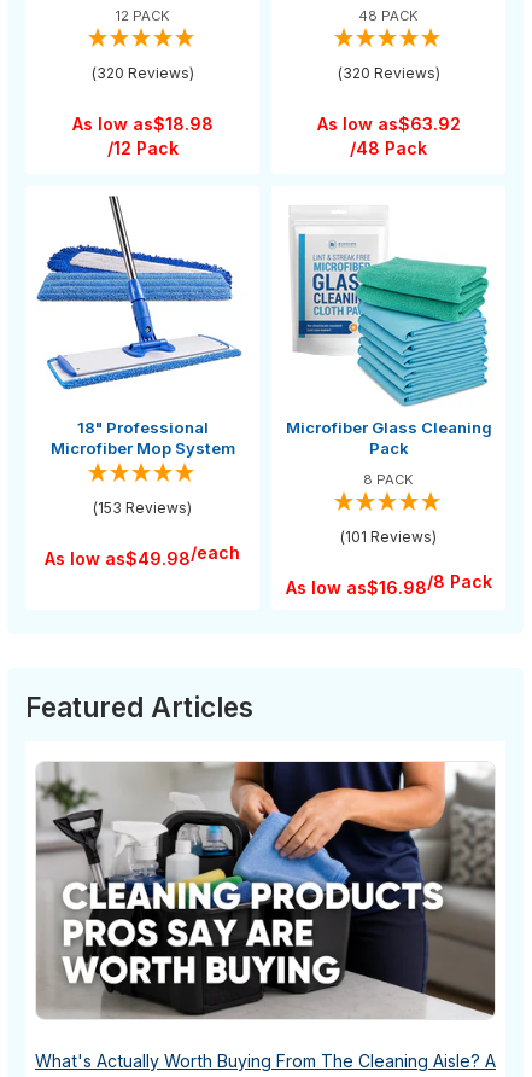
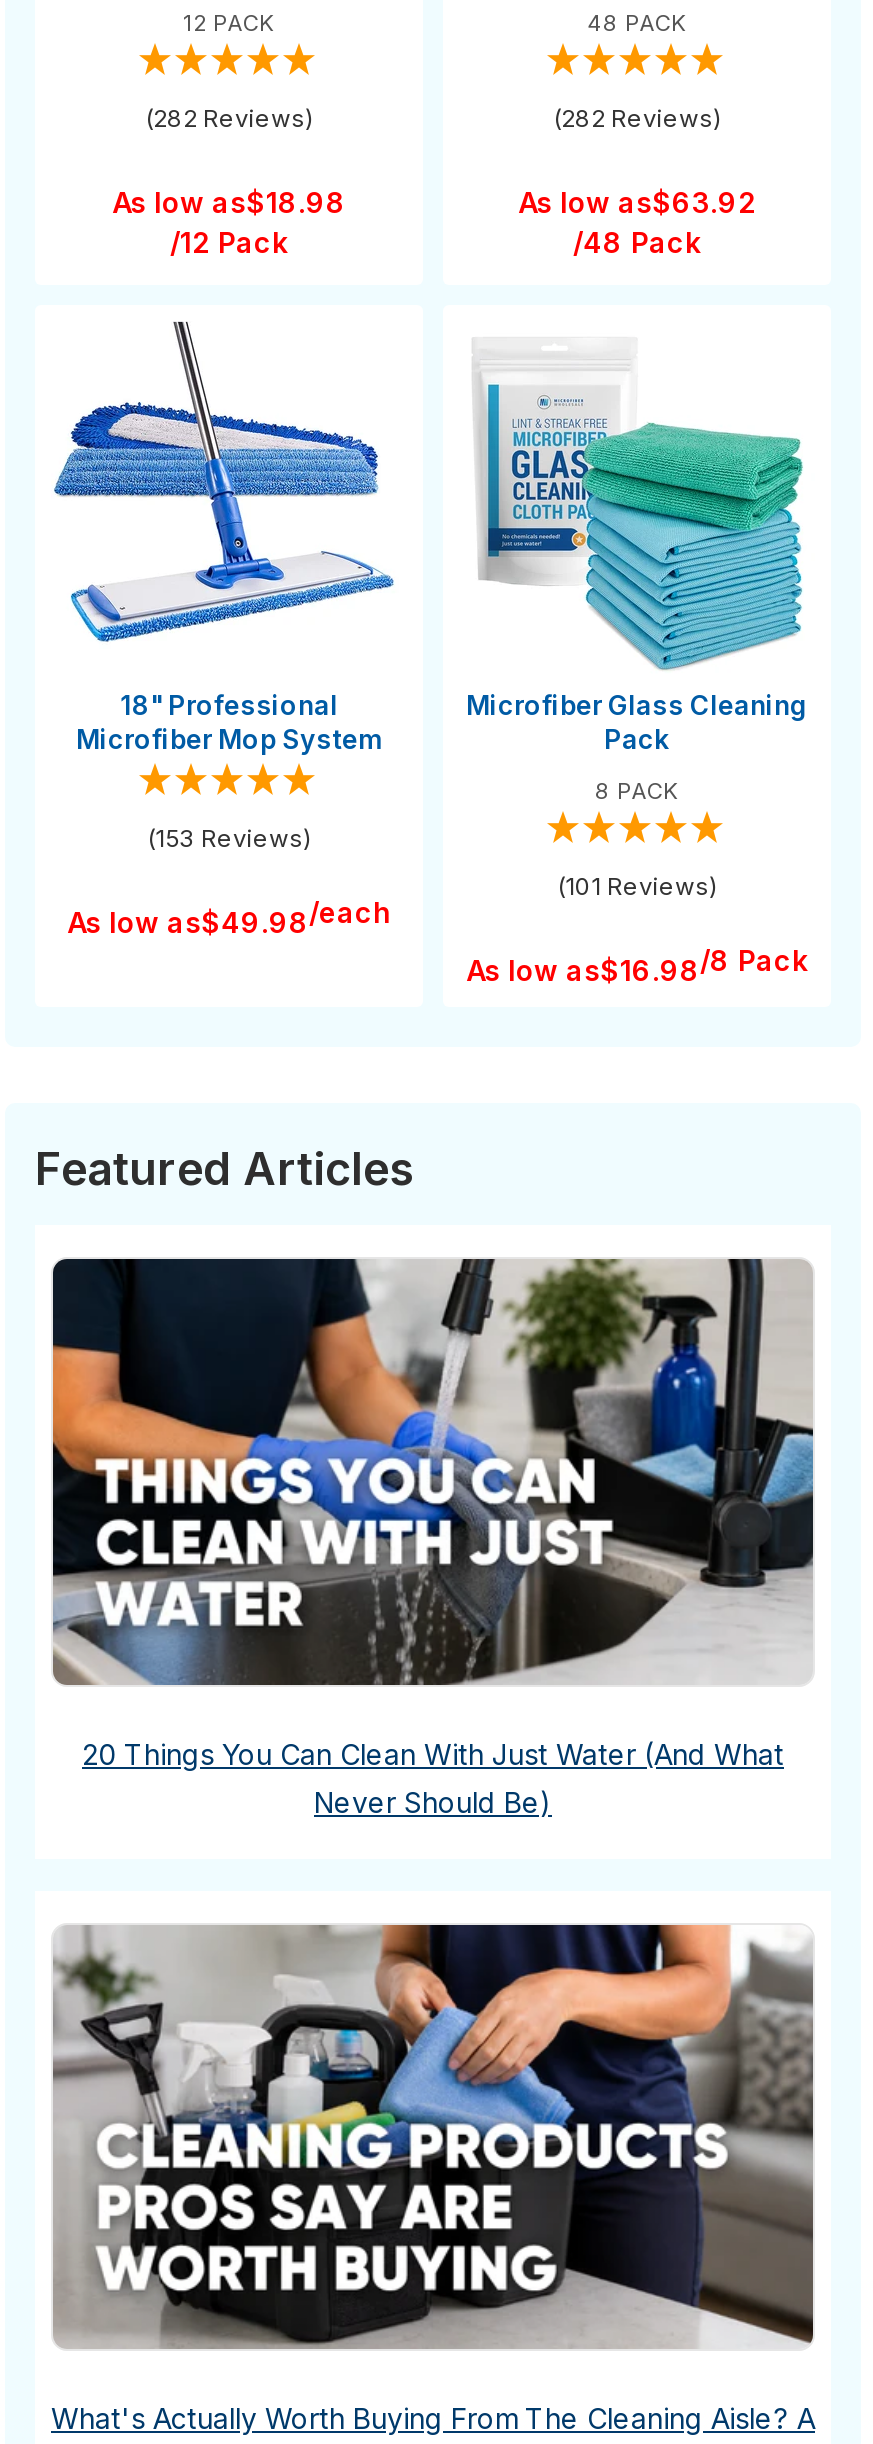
[91,64,194,82] (320 Reviews) -> [145,103,313,133] (282 Reviews)
[337,64,440,82] (320 Reviews) -> [553,103,721,133] (282 Reviews)
none -> [51,1257,815,1818] [image] | 20 Things You Can Clean With Just Water (And What | Never Should Be)

